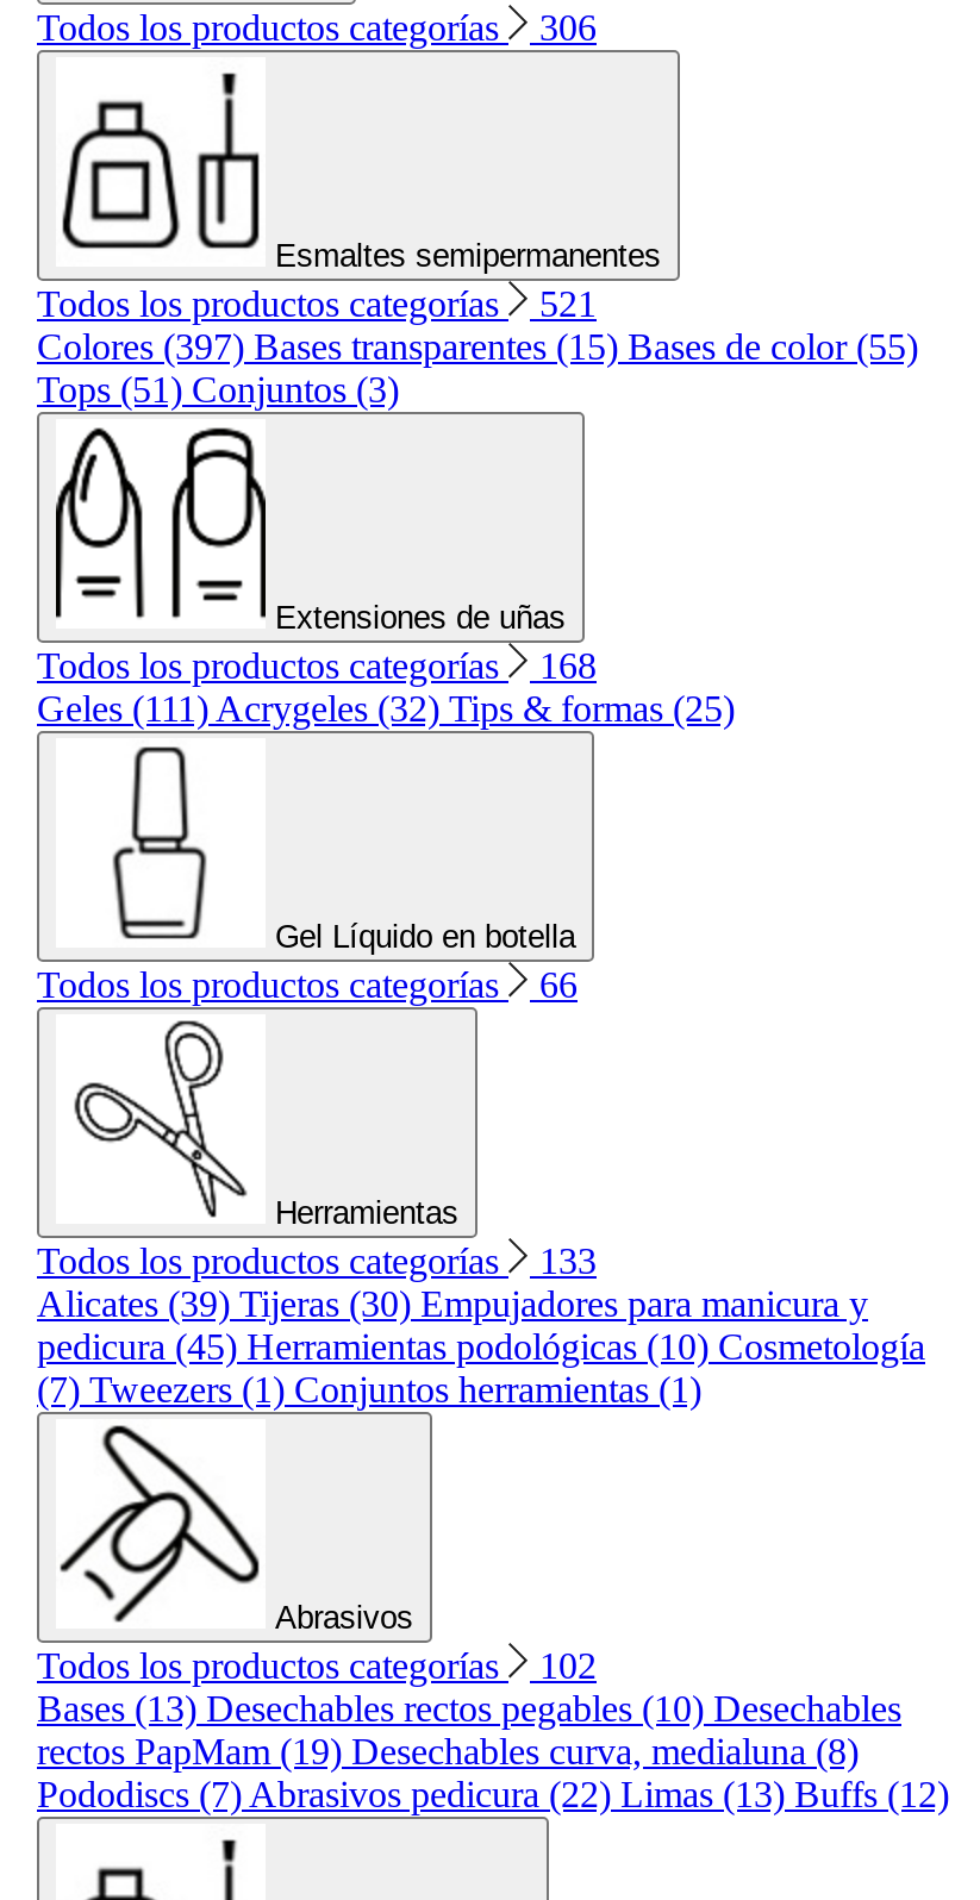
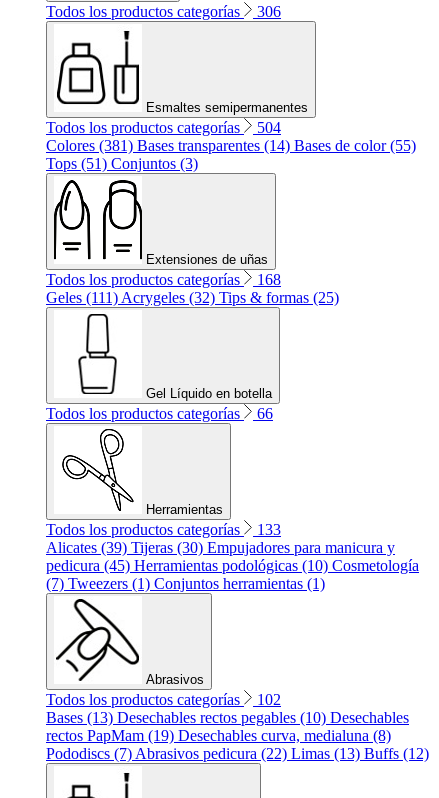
[37,283,597,324] Todos los productos categorías 521 -> [46,119,281,136] Todos los productos categorías 504
[37,326,918,366] Colores (397) Bases transparentes (15) Bases de color (55) -> [46,137,416,154] Colores (381) Bases transparentes (14) Bases de color (55)

